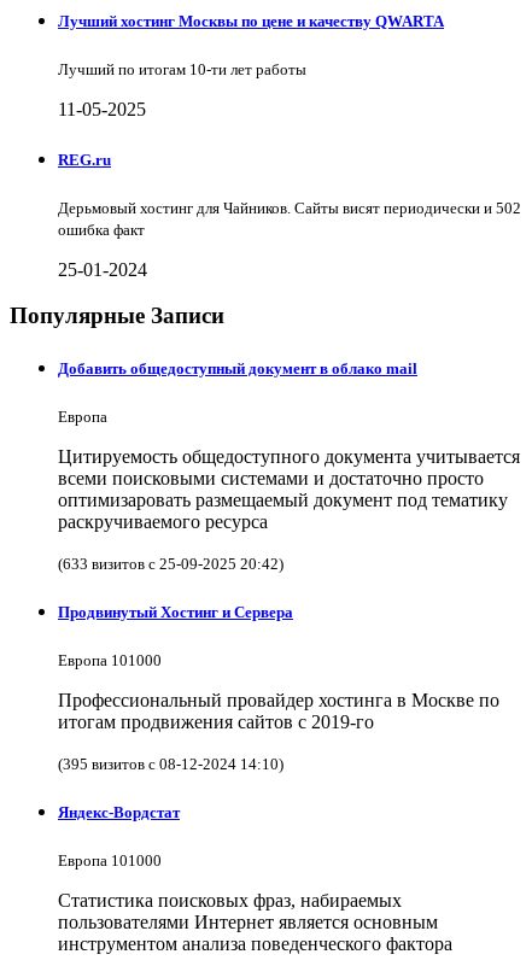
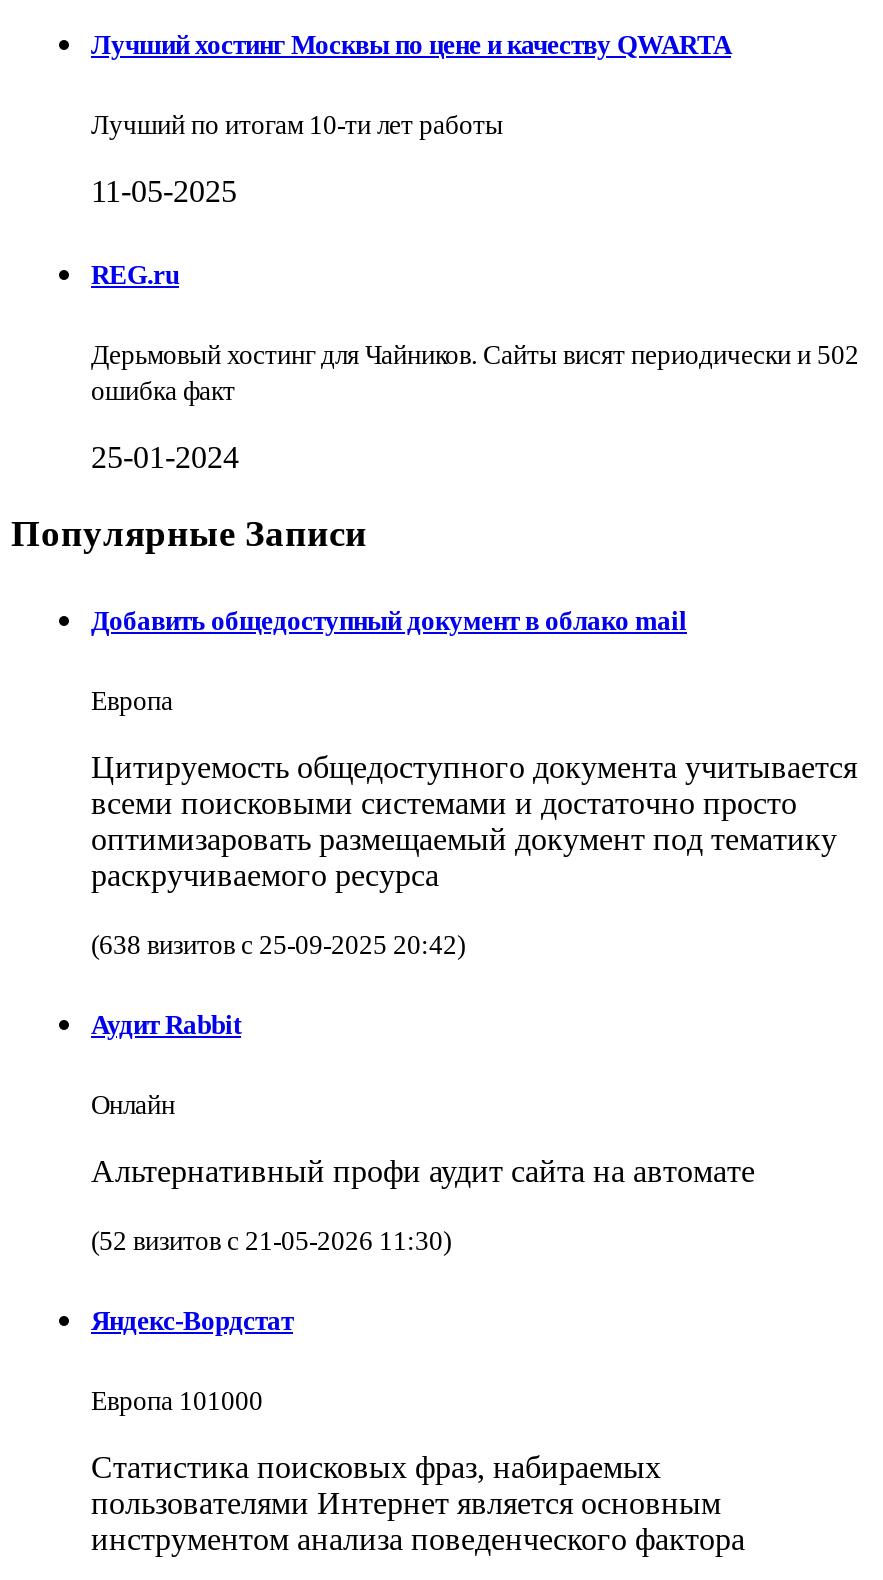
[58,555,283,573] (633 визитов с 25-09-2025 20:42) -> [91,930,465,960] (638 визитов с 25-09-2025 20:42)
[58,603,293,621] Продвинутый Хостинг и Сервера -> [91,1010,241,1040] Аудит Rabbit
[58,651,162,669] Европа 101000 -> [91,1090,175,1120] Онлайн
[58,690,499,732] Профессиональный провайдер хостинга в Москве по | итогам продвижения сайтов с 2019-го -> [91,1154,755,1188] Альтернативный профи аудит сайта на автомате
[58,755,283,773] (395 визитов с 08-12-2024 14:10) -> [91,1226,451,1256] (52 визитов с 21-05-2026 11:30)

